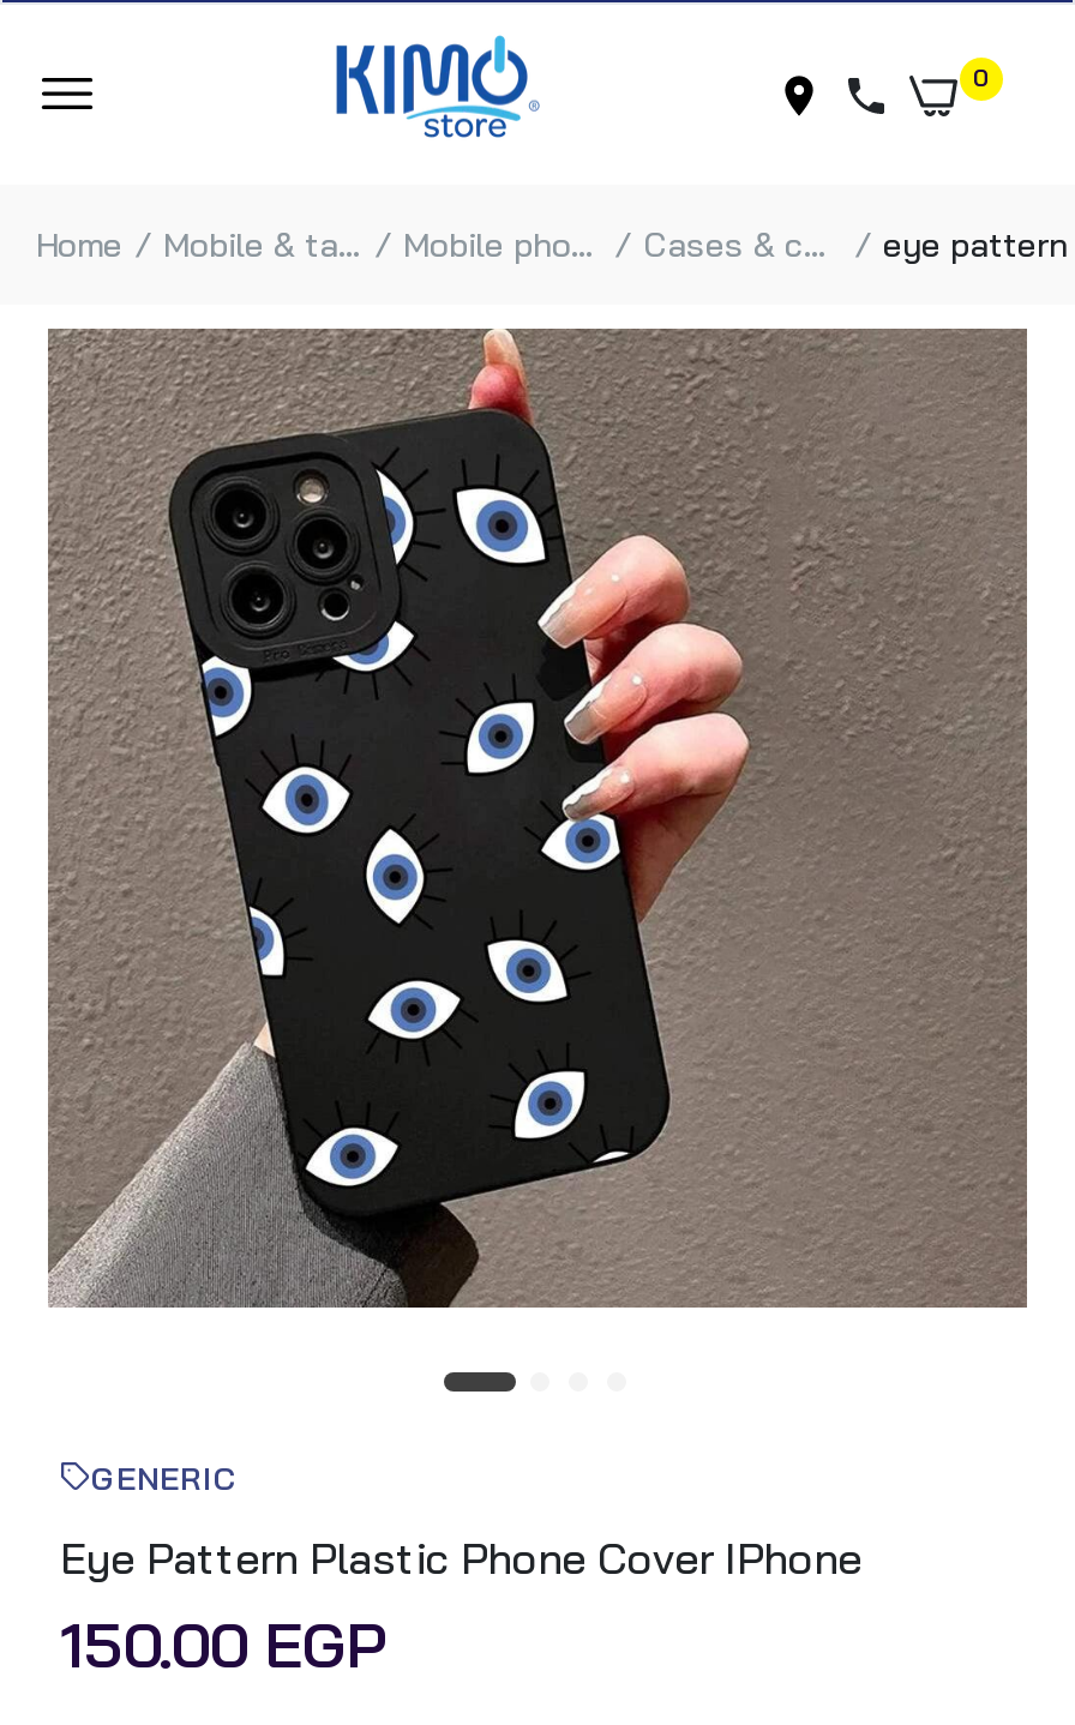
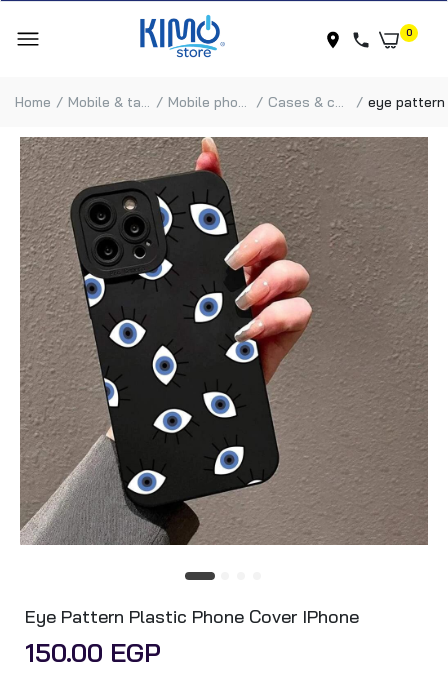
[91,1457,239,1496] GENERIC -> none

